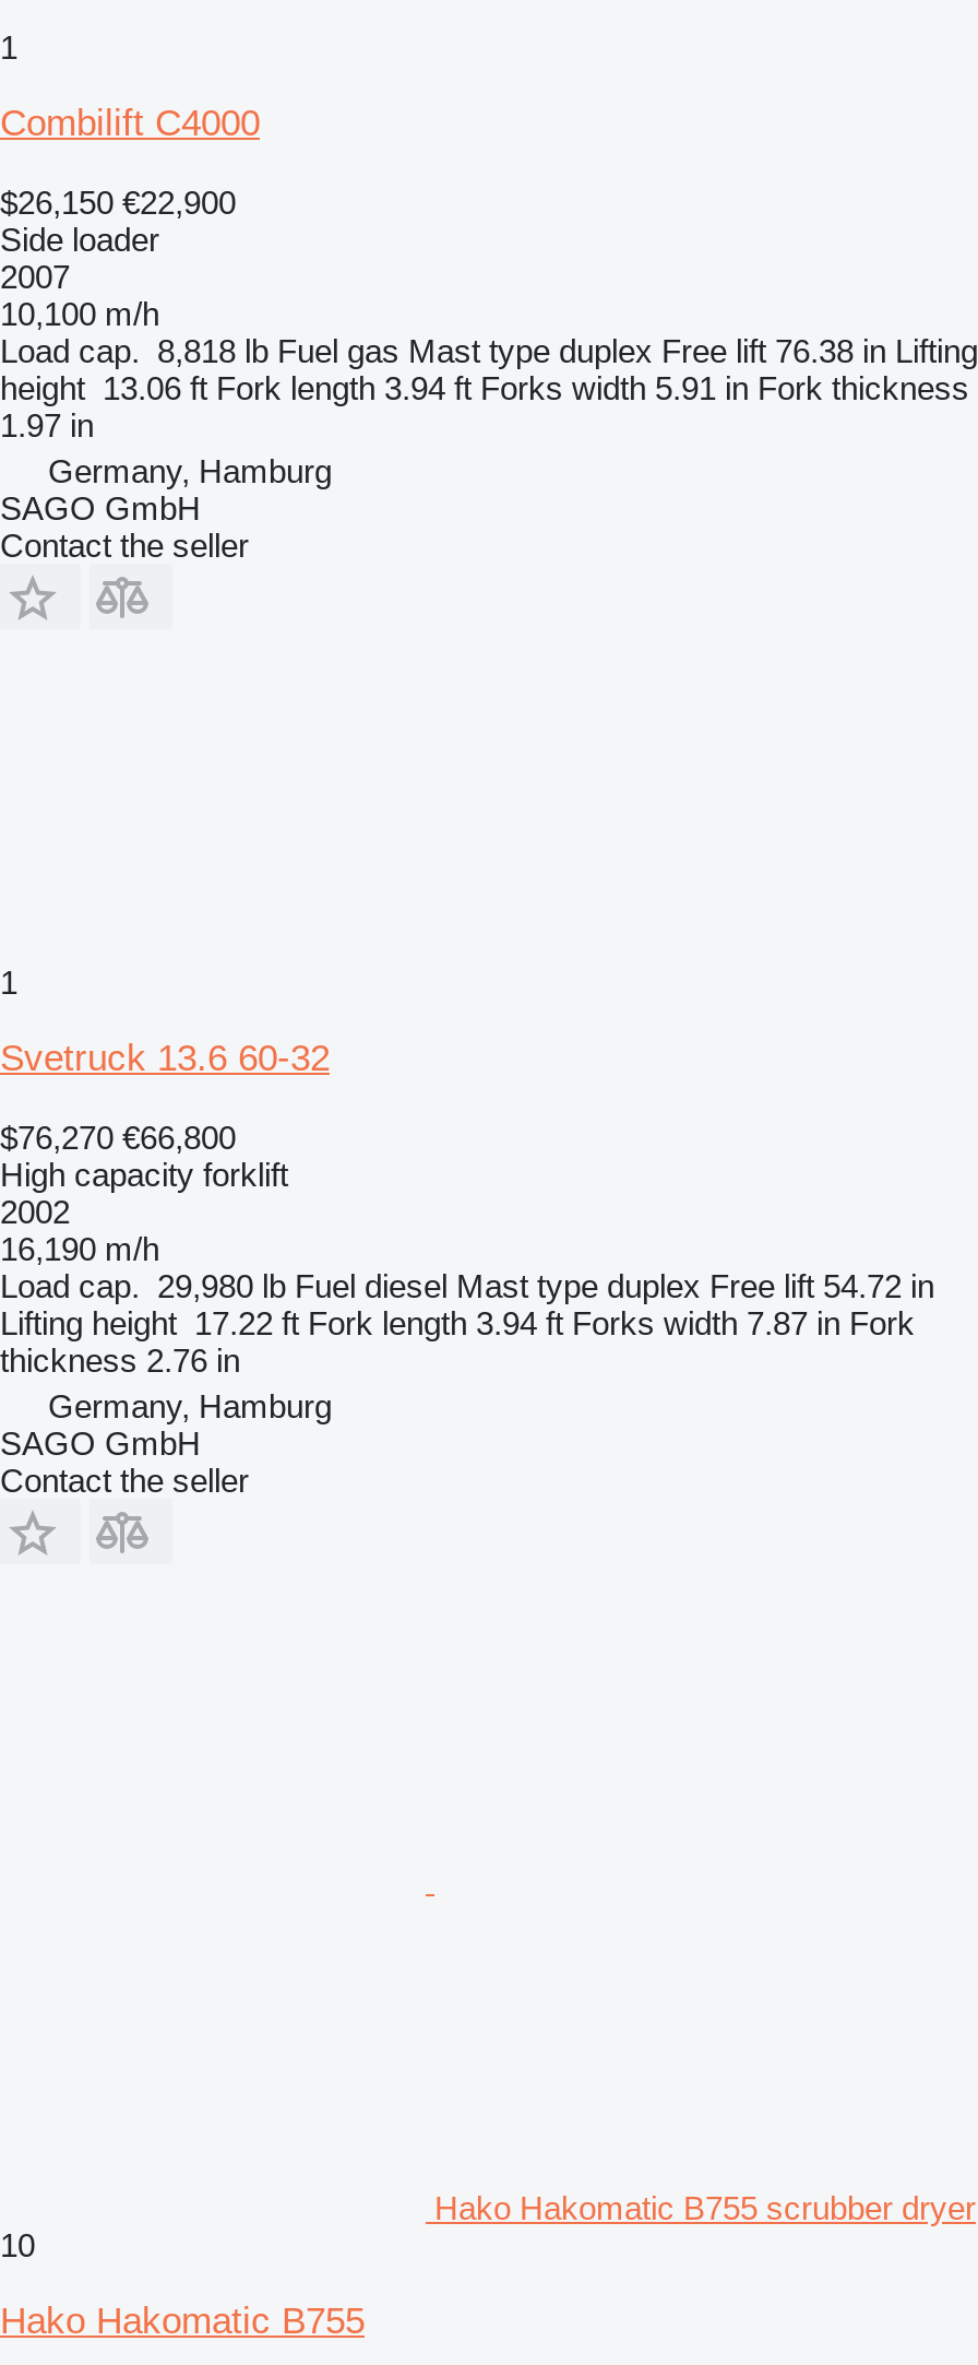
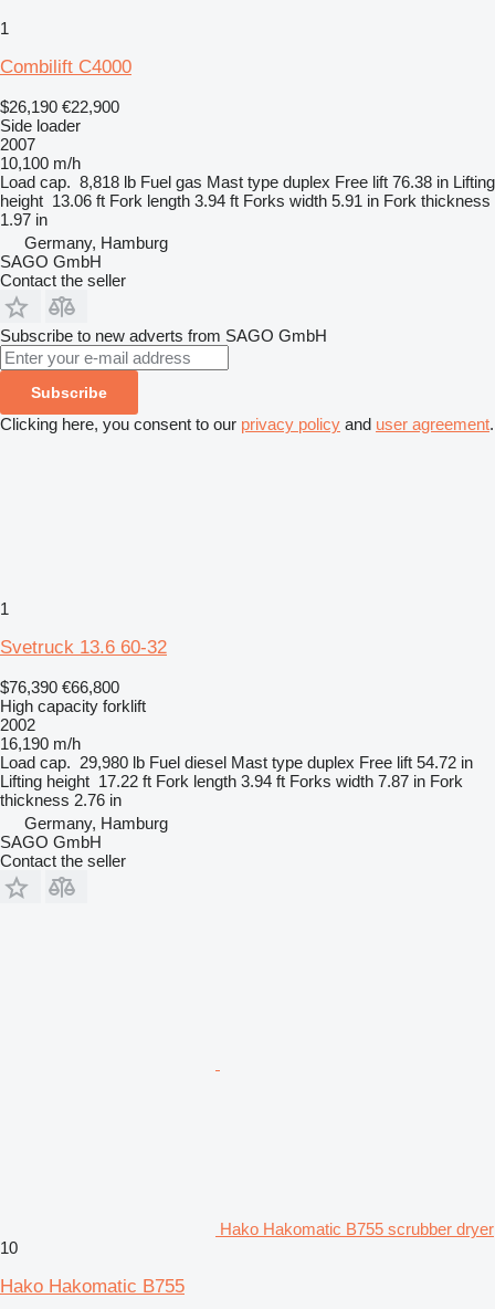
[0,183,236,220] $26,150 €22,900 -> [0,97,119,116] $26,190 €22,900
none -> [0,326,494,433] Subscribe to new adverts from SAGO GmbH | Subscribe | Clicking here, you consent to our privacy policy and user agreement.
[0,1118,236,1156] $76,270 €66,800 -> [0,678,119,696] $76,390 €66,800

